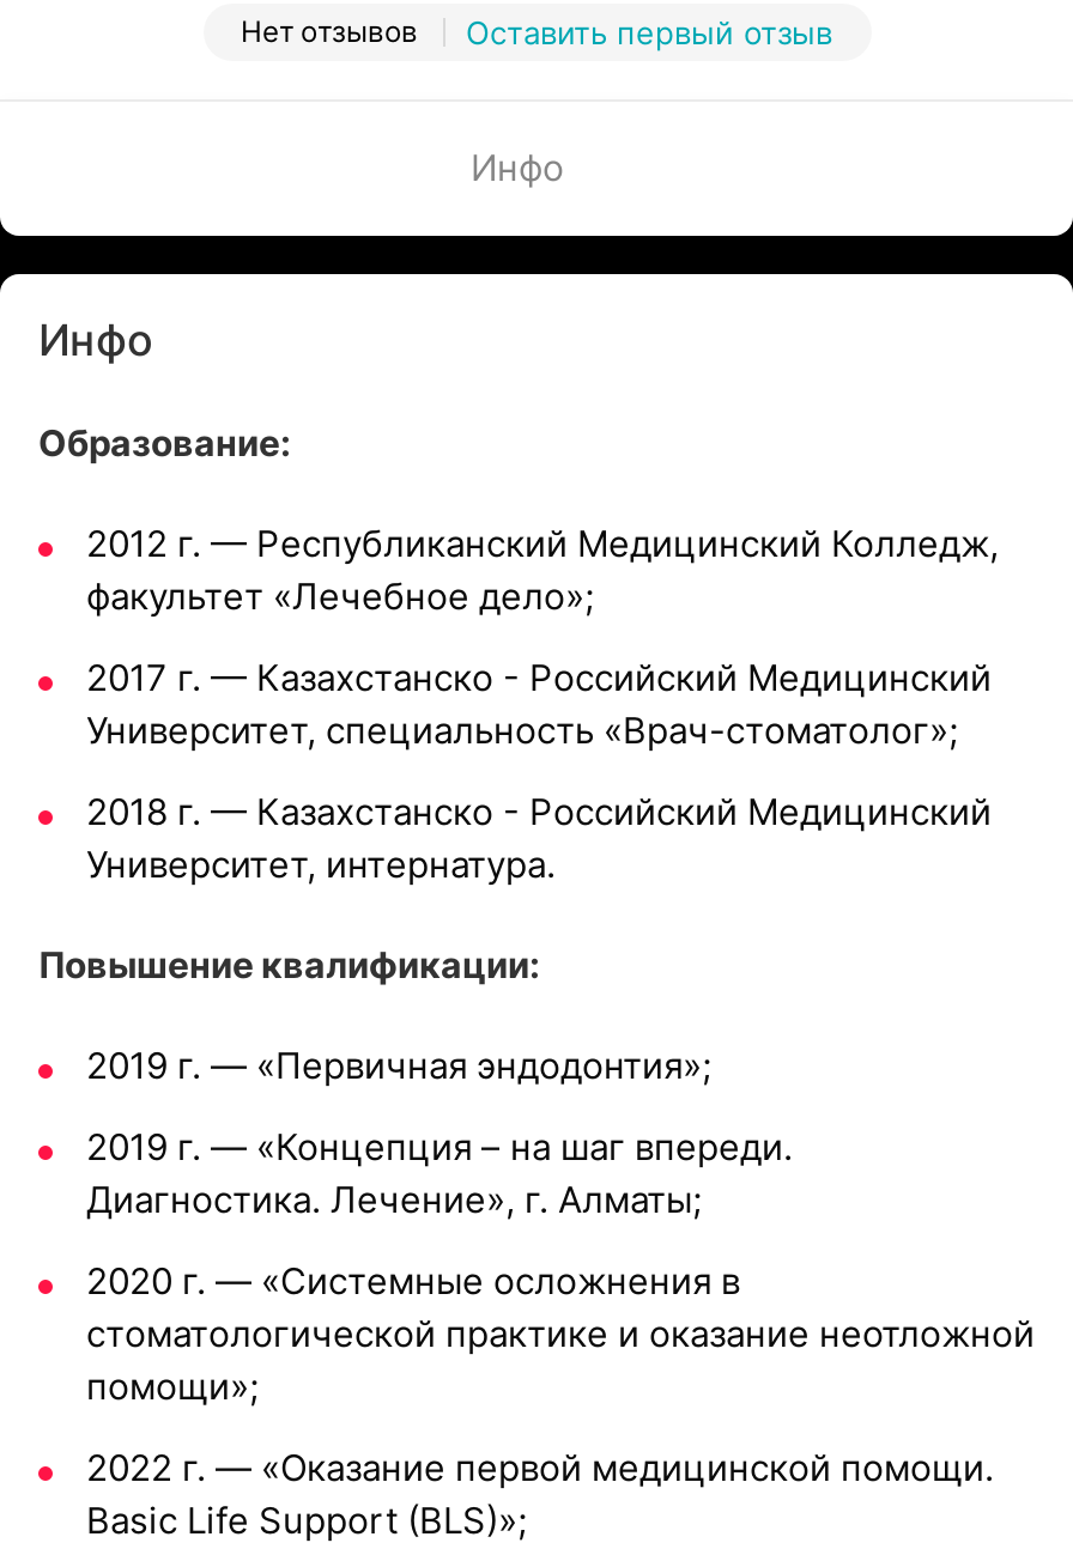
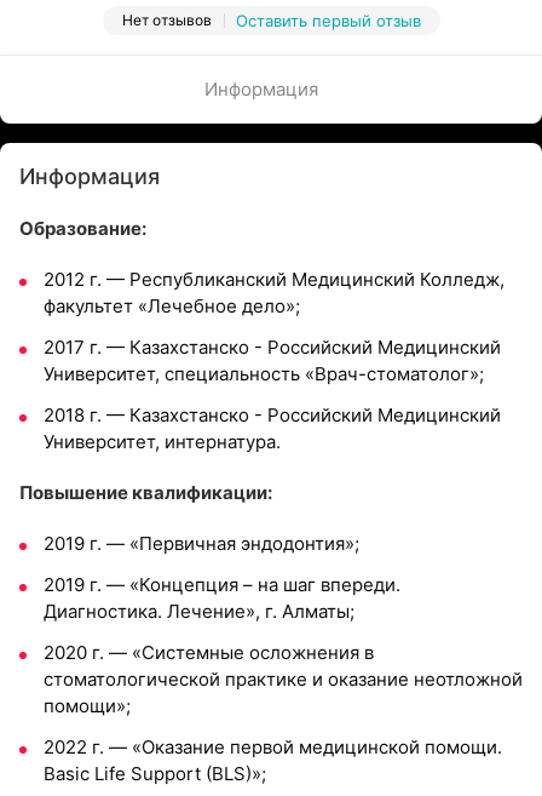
[471,145,564,190] Инфо -> [204,78,318,101] Информация
[38,315,153,365] Инфо -> [19,164,160,189] Информация

